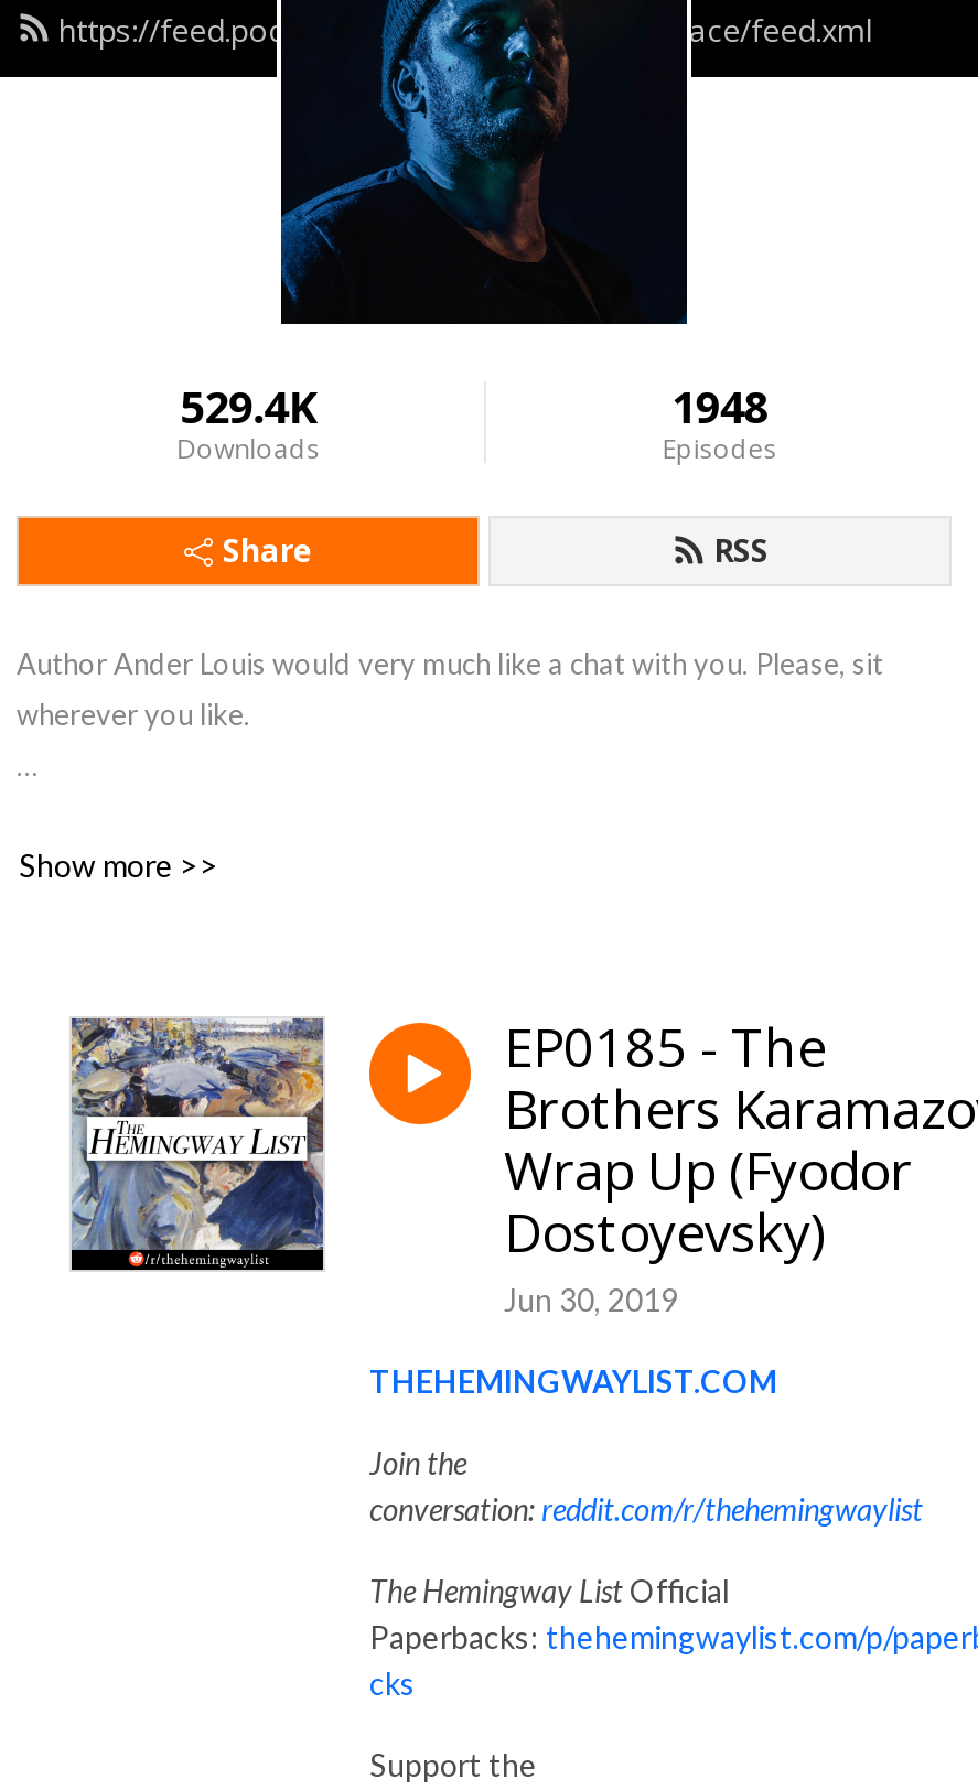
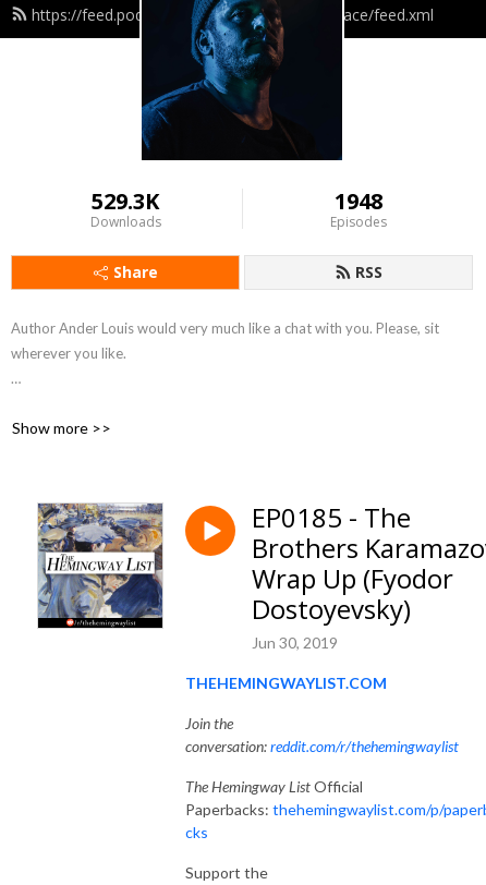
[180,377,317,436] 529.4K -> [92,186,159,216] 529.3K

